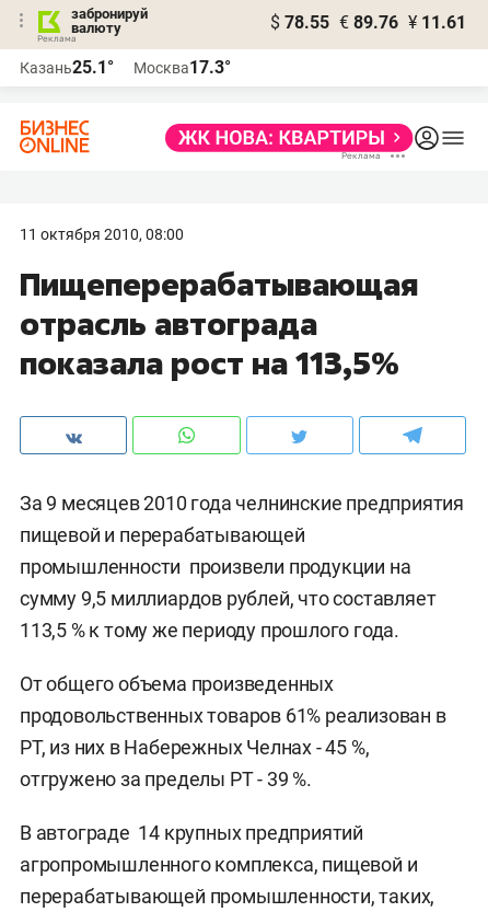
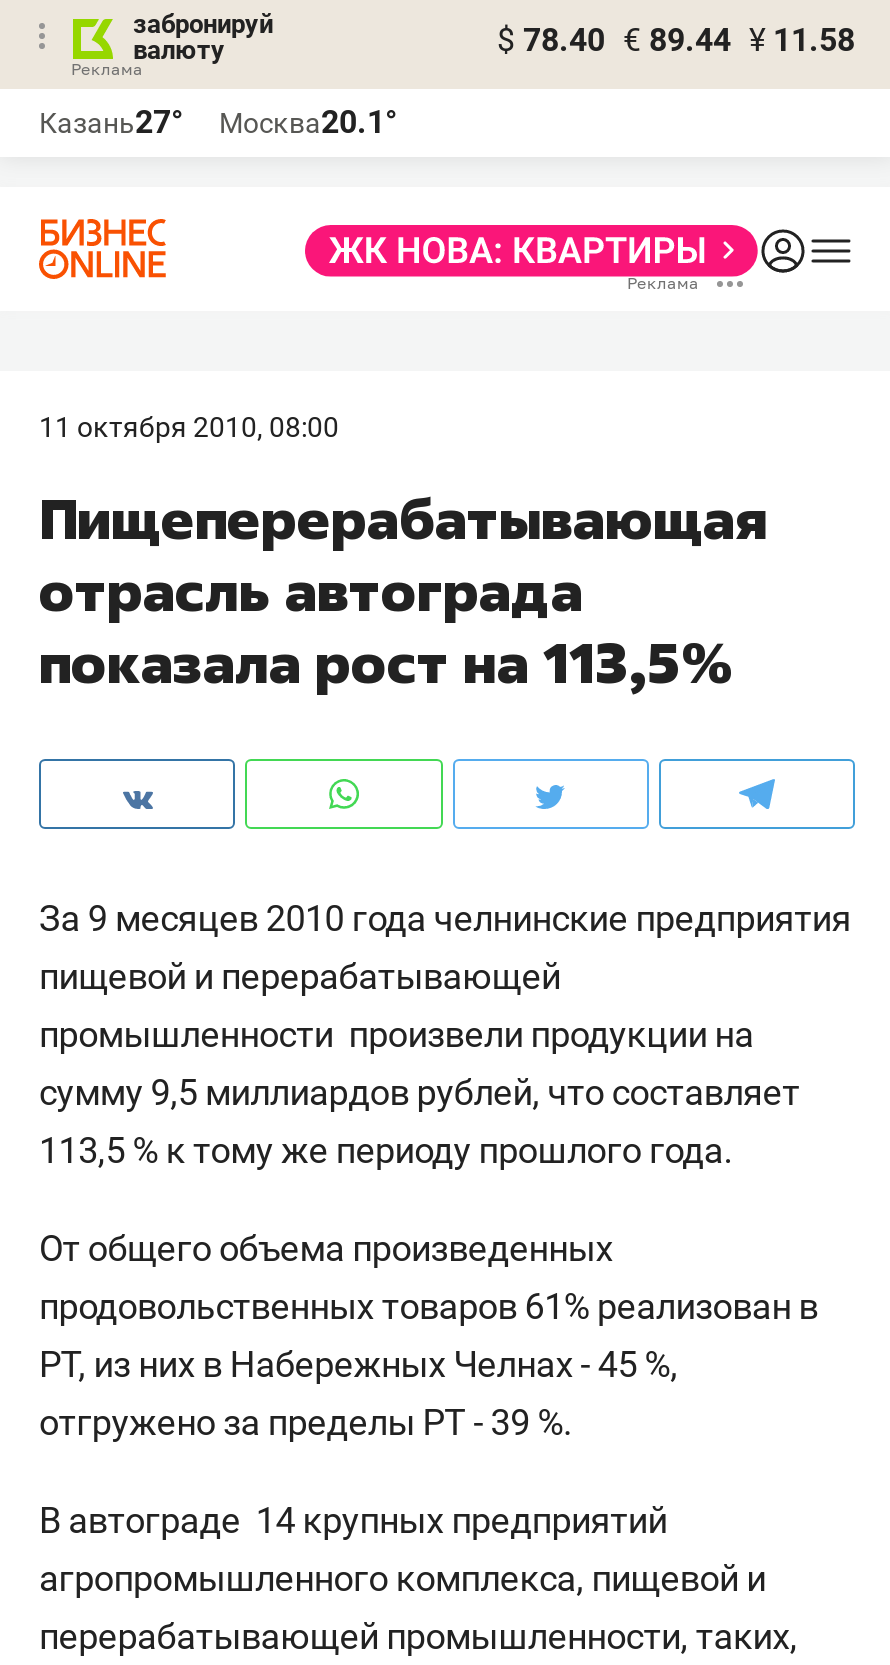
[270,12,466,33] $ 78.55 € 89.76 ¥ 11.61 -> [497,21,855,59] $ 78.40 € 89.44 ¥ 11.58
[20,57,114,78] Казань25.1° -> [39,103,183,141] Казань27°
[133,57,231,78] Москва17.3° -> [219,103,397,141] Москва20.1°

